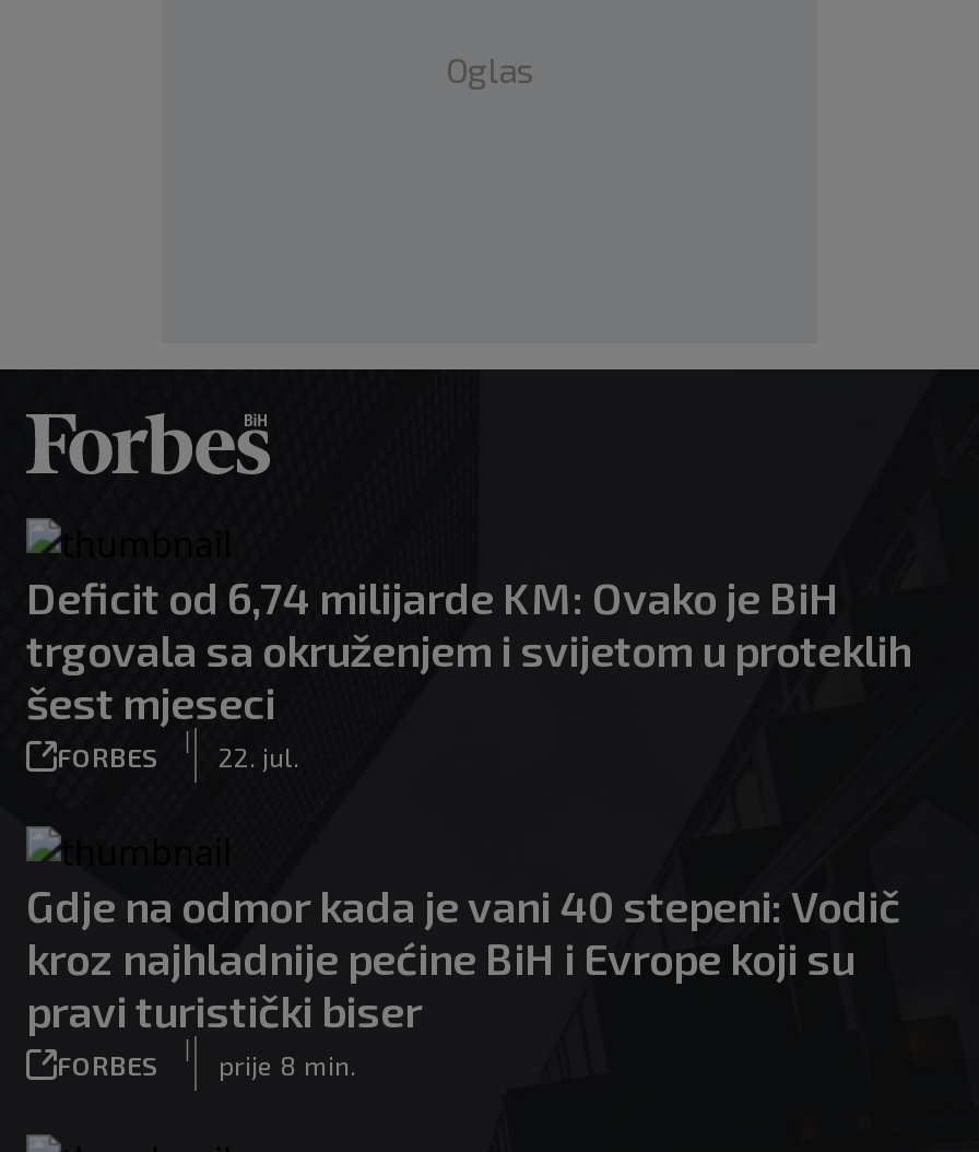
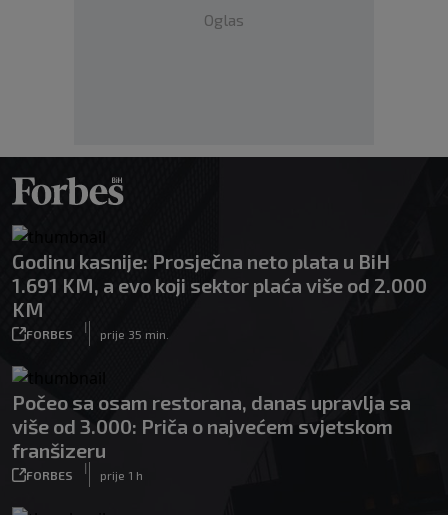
[26,571,911,728] Deficit od 6,74 milijarde KM: Ovako je BiH | trgovala sa okruženjem i svijetom u proteklih | šest mjeseci -> [12,249,427,321] Godinu kasnije: Prosječna neto plata u BiH | 1.691 KM, a evo koji sektor plaća više od 2.000 | KM
[57,740,299,771] FORBES 22. jul. -> [26,326,169,340] FORBES prije 35 min.
[26,879,900,1036] Gdje na odmor kada je vani 40 stepeni: Vodič | kroz najhladnije pećine BiH i Evrope koji su | pravi turistički biser -> [12,390,411,462] Počeo sa osam restorana, danas upravlja sa | više od 3.000: Priča o najvećem svjetskom | franšizeru
[57,1048,356,1079] FORBES prije 8 min. -> [26,467,143,481] FORBES prije 1 h

